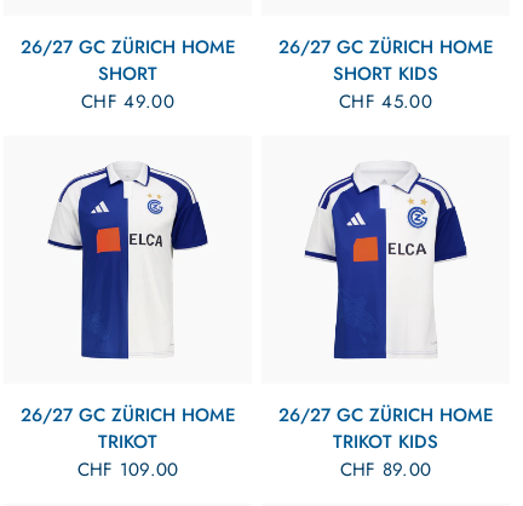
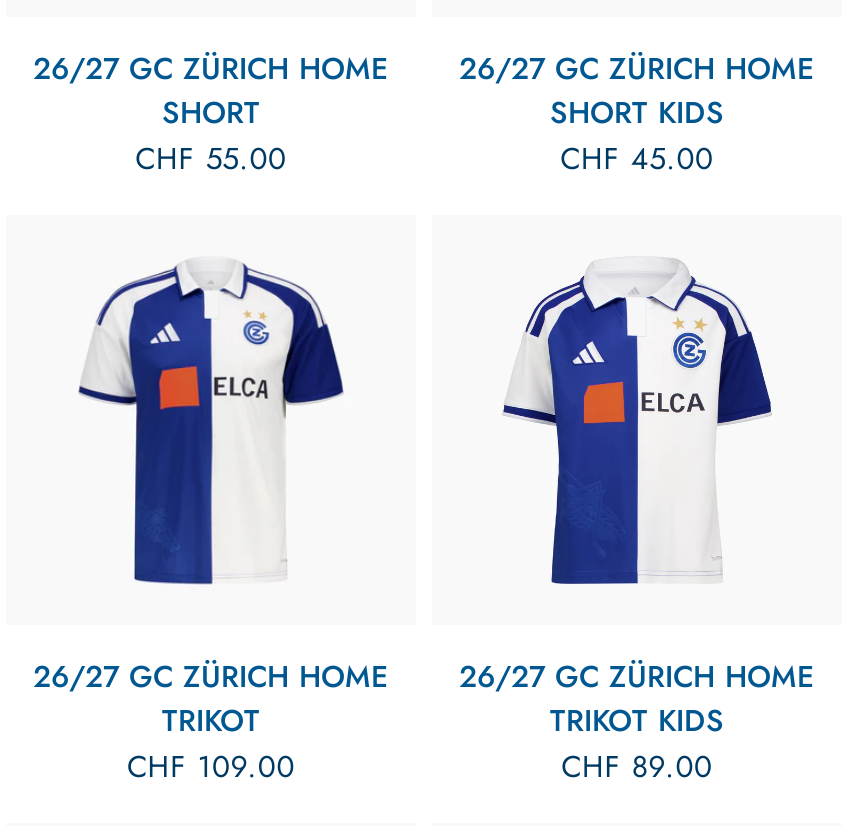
[81,89,174,115] CHF 49.00 -> [135,138,287,182] CHF 55.00

